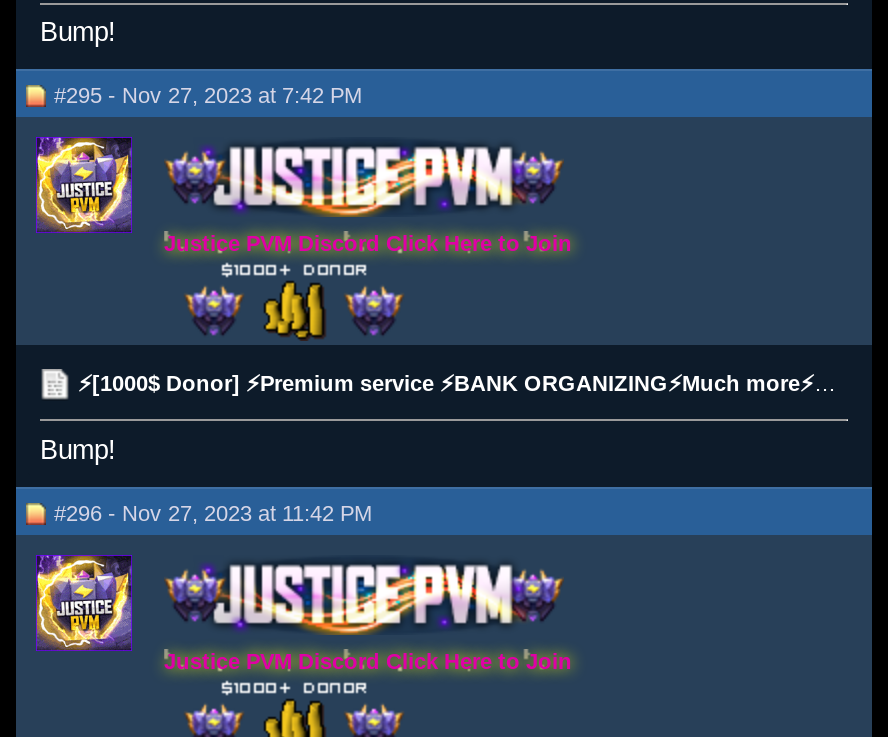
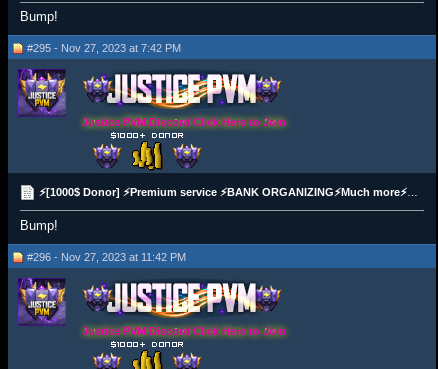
[36,137,128,233] [image] -> [18,69,63,116] [image]
[36,555,128,651] [image] -> [18,278,63,325] [image]

